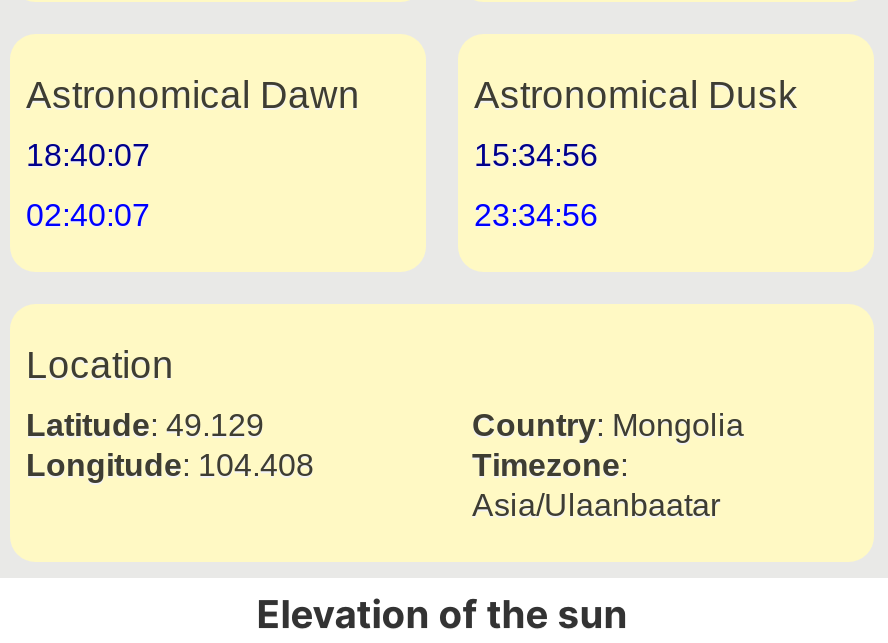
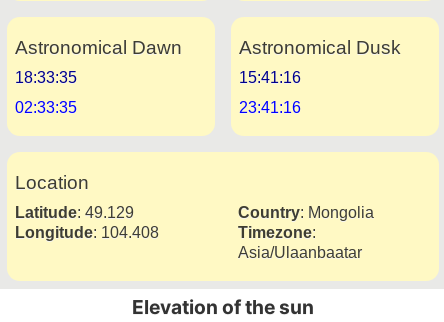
[26,138,150,172] 18:40:07 -> [15,69,77,86] 18:33:35
[474,138,598,172] 15:34:56 -> [239,69,301,86] 15:41:16
[26,198,150,232] 02:40:07 -> [15,99,77,116] 02:33:35
[474,198,598,232] 23:34:56 -> [239,99,301,116] 23:41:16

